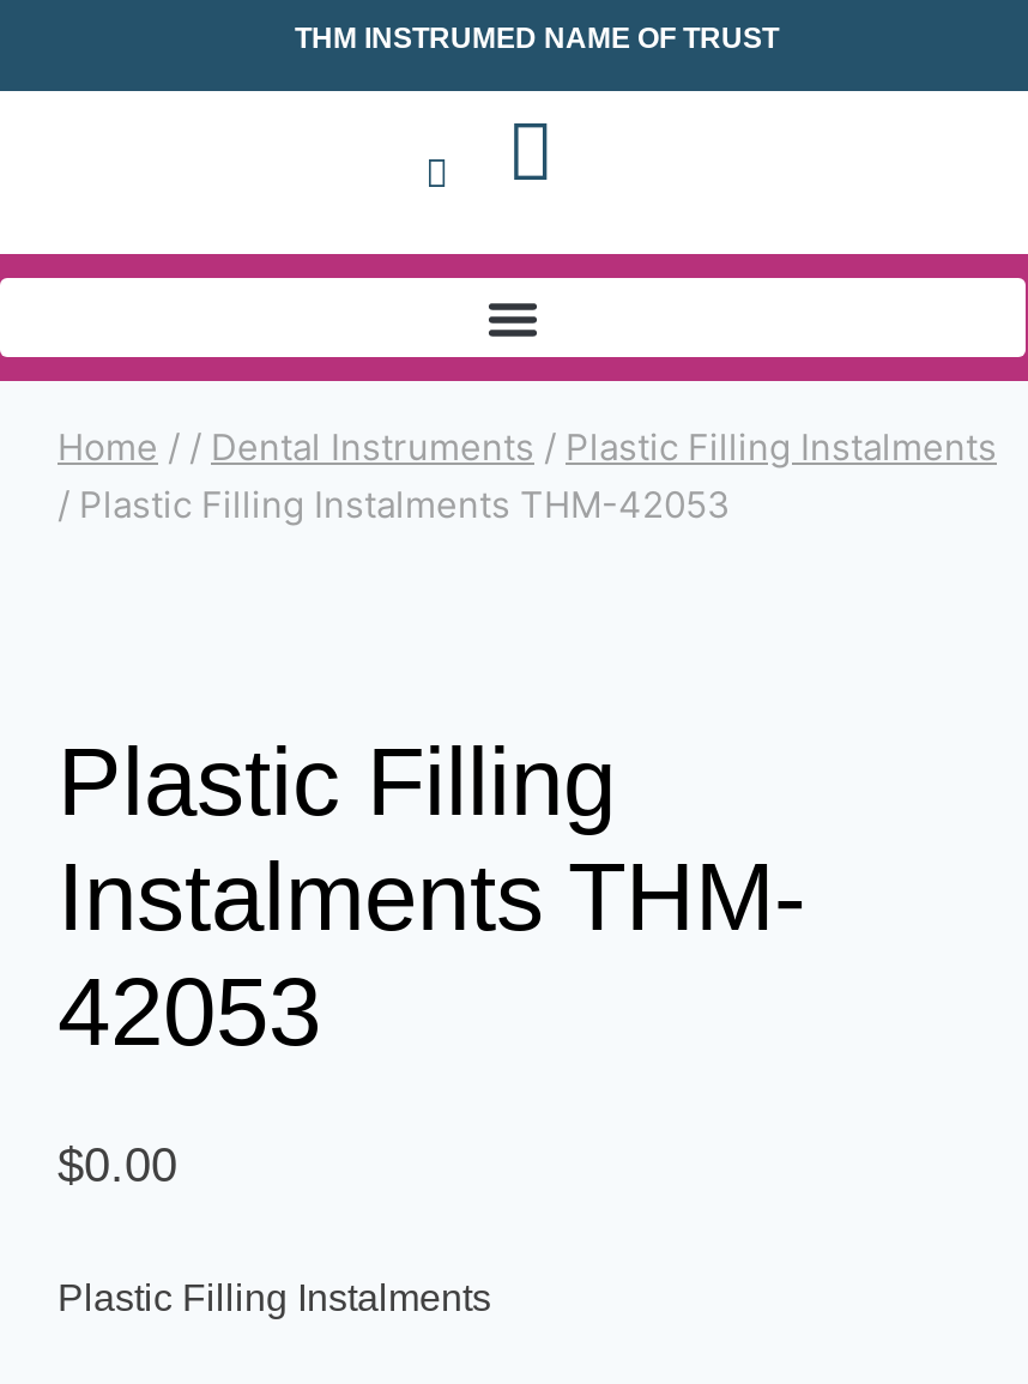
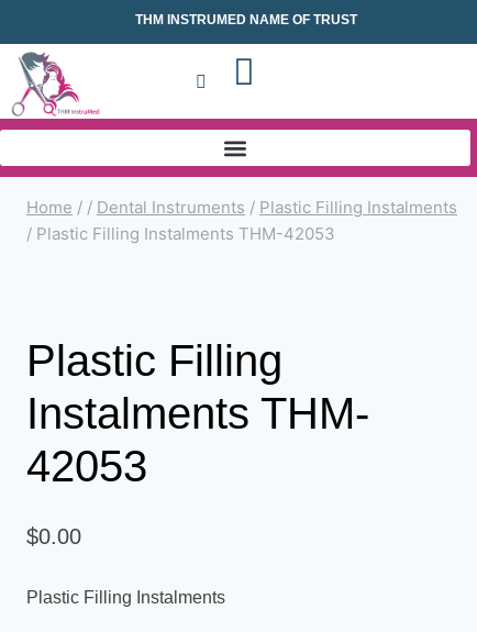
none -> [11,51,100,117] [image]

